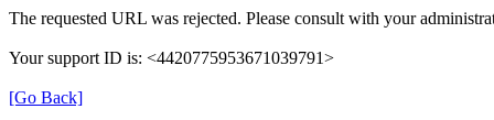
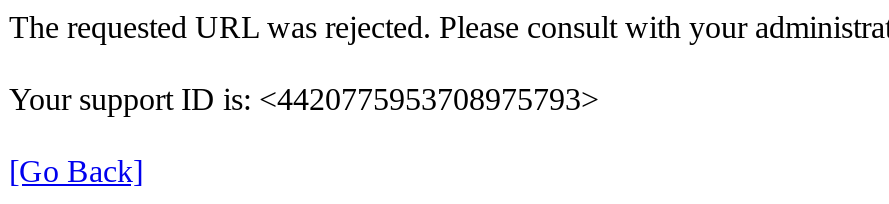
[9,48,334,67] Your support ID is: <4420775953671039791> -> [9,82,599,116] Your support ID is: <4420775953708975793>

